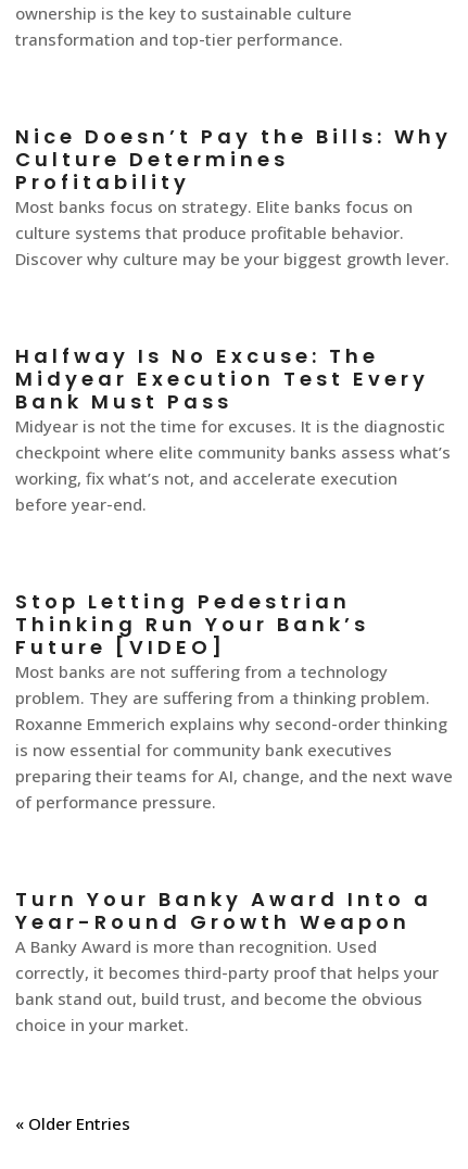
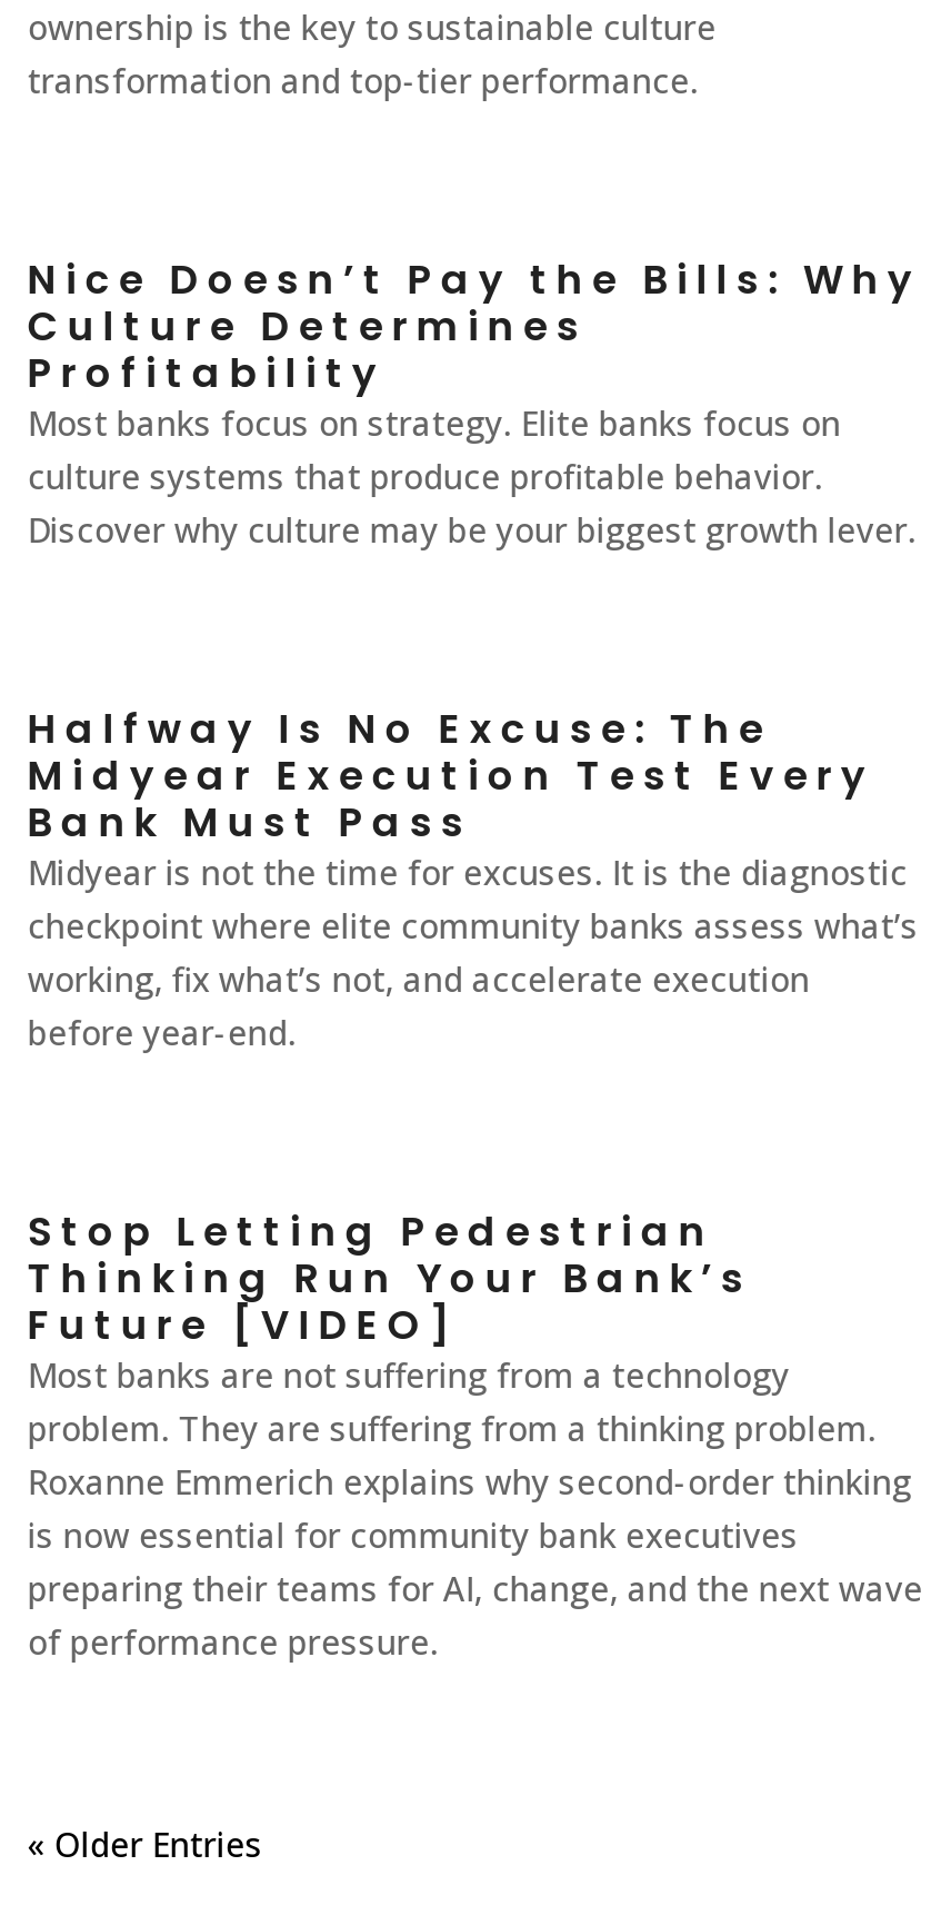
[16,885,439,1035] Turn Your Banky Award Into a | Year-Round Growth Weapon | A Banky Award is more than recognition. Used | correctly, it becomes third-party proof that helps your | bank stand out, build trust, and become the obvious | choice in your market. -> none

